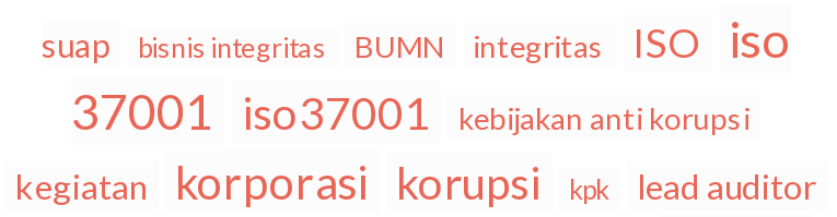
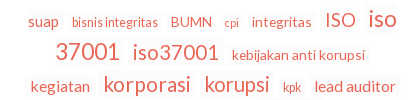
none -> [225,16,239,29] cpi

